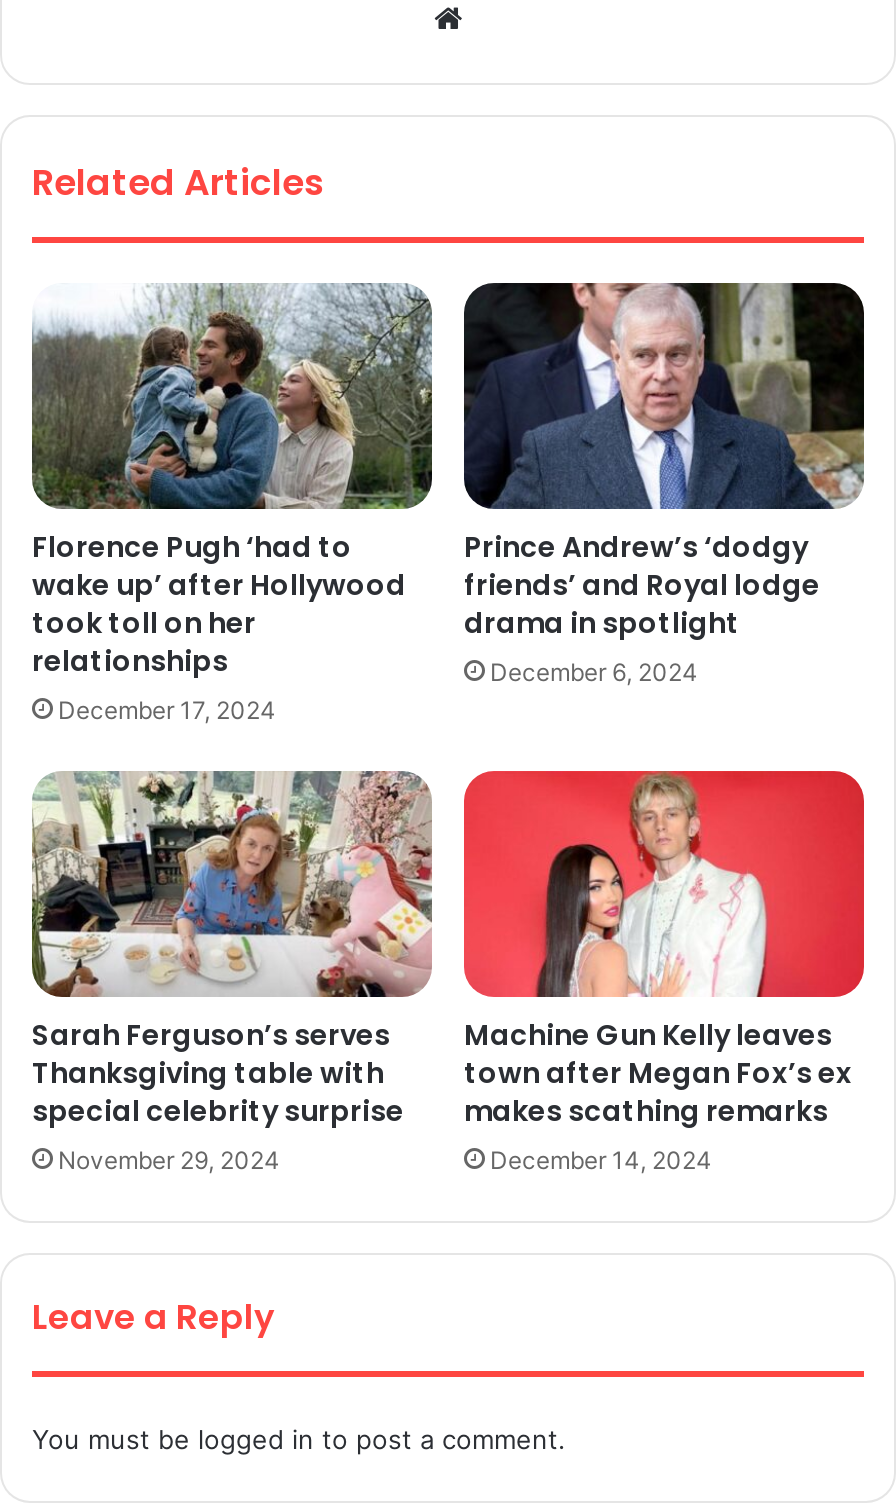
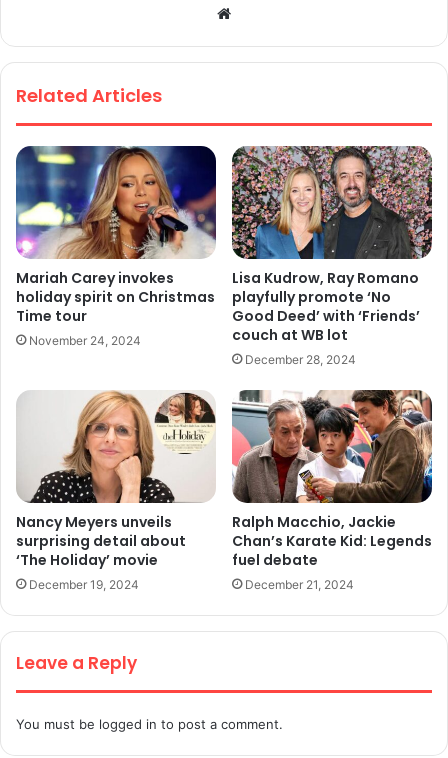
[30,283,434,725] [image] | Florence Pugh ‘had to | wake up’ after Hollywood | took toll on her | relationships | December 17, 2024 -> [15,145,217,348] [image] | Mariah Carey invokes | holiday spirit on Christmas | Time tour | November 24, 2024
[462,281,866,687] [image] | Prince Andrew’s ‘dodgy | friends’ and Royal lodge | drama in spotlight | December 6, 2024 -> [231,145,433,367] [image] | Lisa Kudrow, Ray Romano | playfully promote ‘No | Good Deed’ with ‘Friends’ | couch at WB lot | December 28, 2024
[30,769,432,1175] [image] | Sarah Ferguson’s serves | Thanksgiving table with | special celebrity surprise | November 29, 2024 -> [16,390,216,592] [image] | Nancy Meyers unveils | surprising detail about | ‘The Holiday’ movie | December 19, 2024
[462,769,866,1175] [image] | Machine Gun Kelly leaves | town after Megan Fox’s ex | makes scathing remarks | December 14, 2024 -> [231,389,433,592] [image] | Ralph Macchio, Jackie | Chan’s Karate Kid: Legends | fuel debate | December 21, 2024

